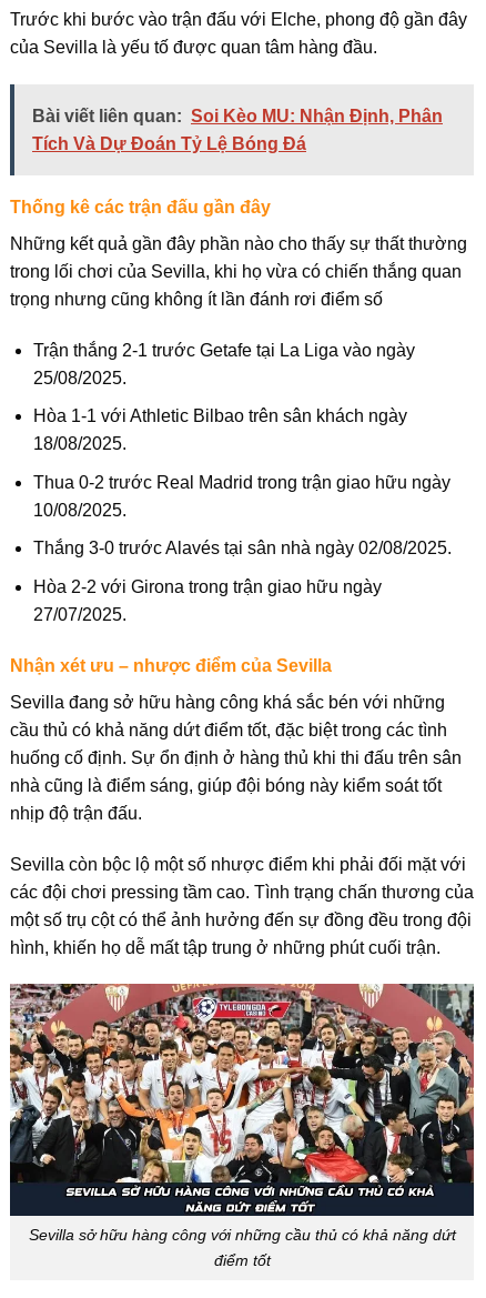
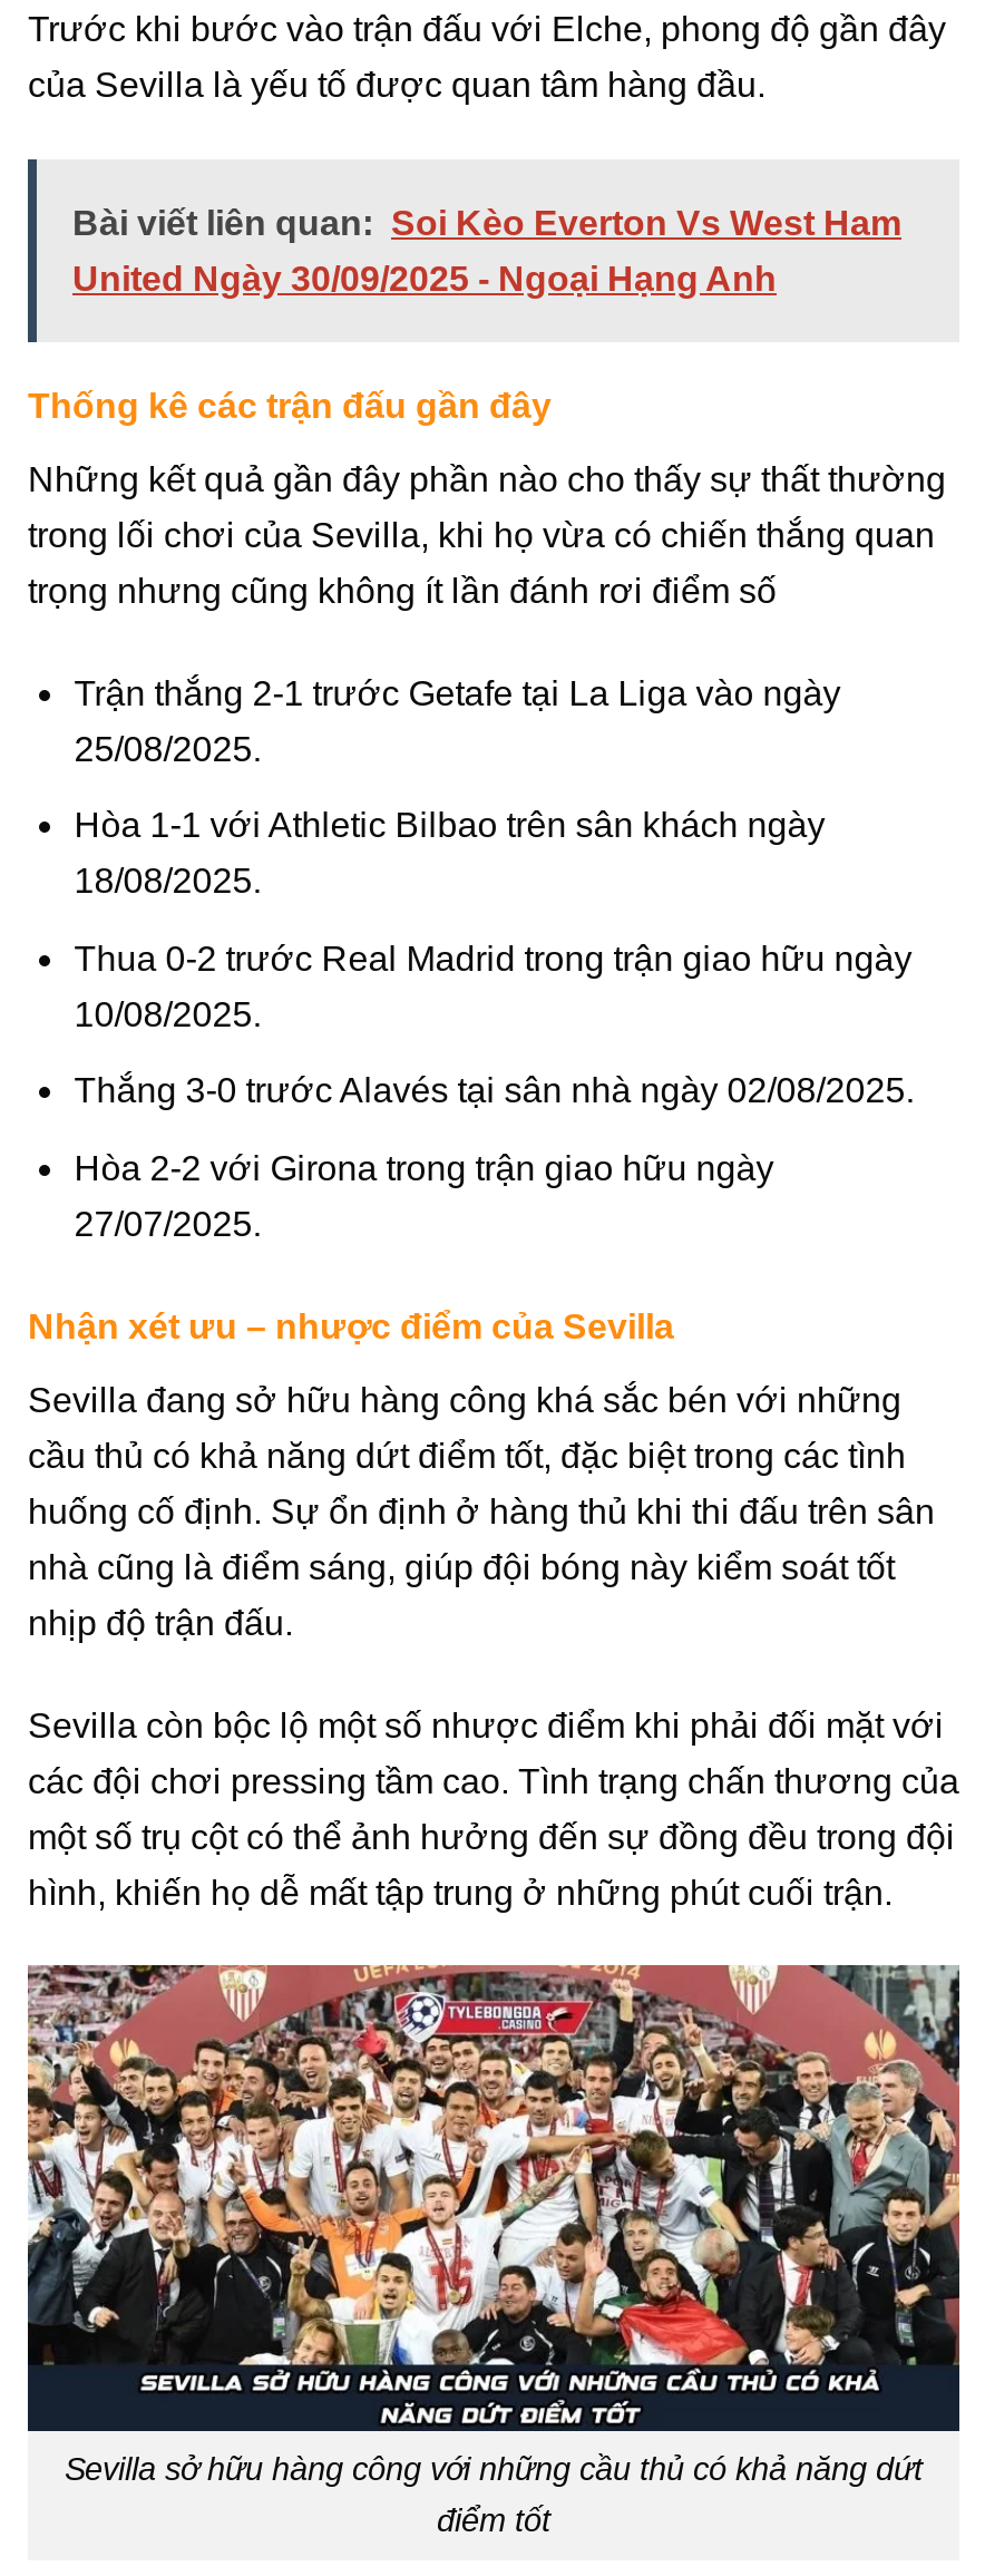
[32,106,443,125] Bài viết liên quan: Soi Kèo MU: Nhận Định, Phân -> [72,204,901,242] Bài viết liên quan: Soi Kèo Everton Vs West Ham
[32,134,306,153] Tích Và Dự Đoán Tỷ Lệ Bóng Đá -> [72,259,777,297] United Ngày 30/09/2025 - Ngoại Hạng Anh

